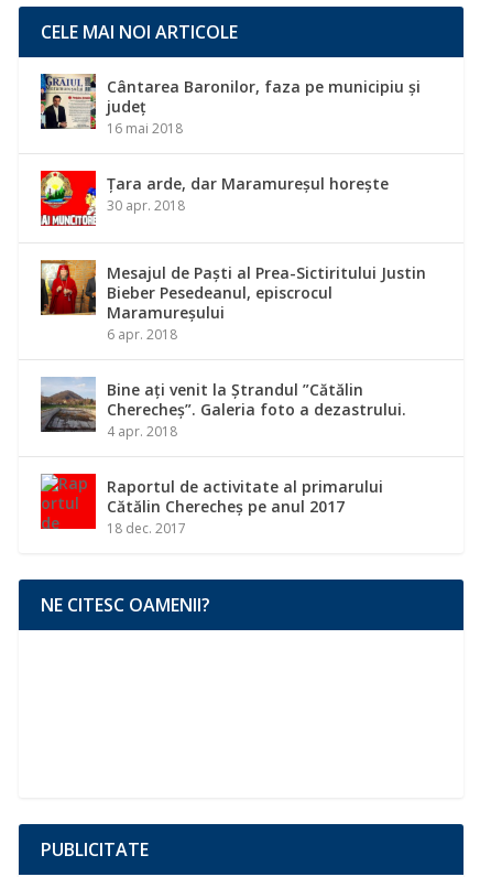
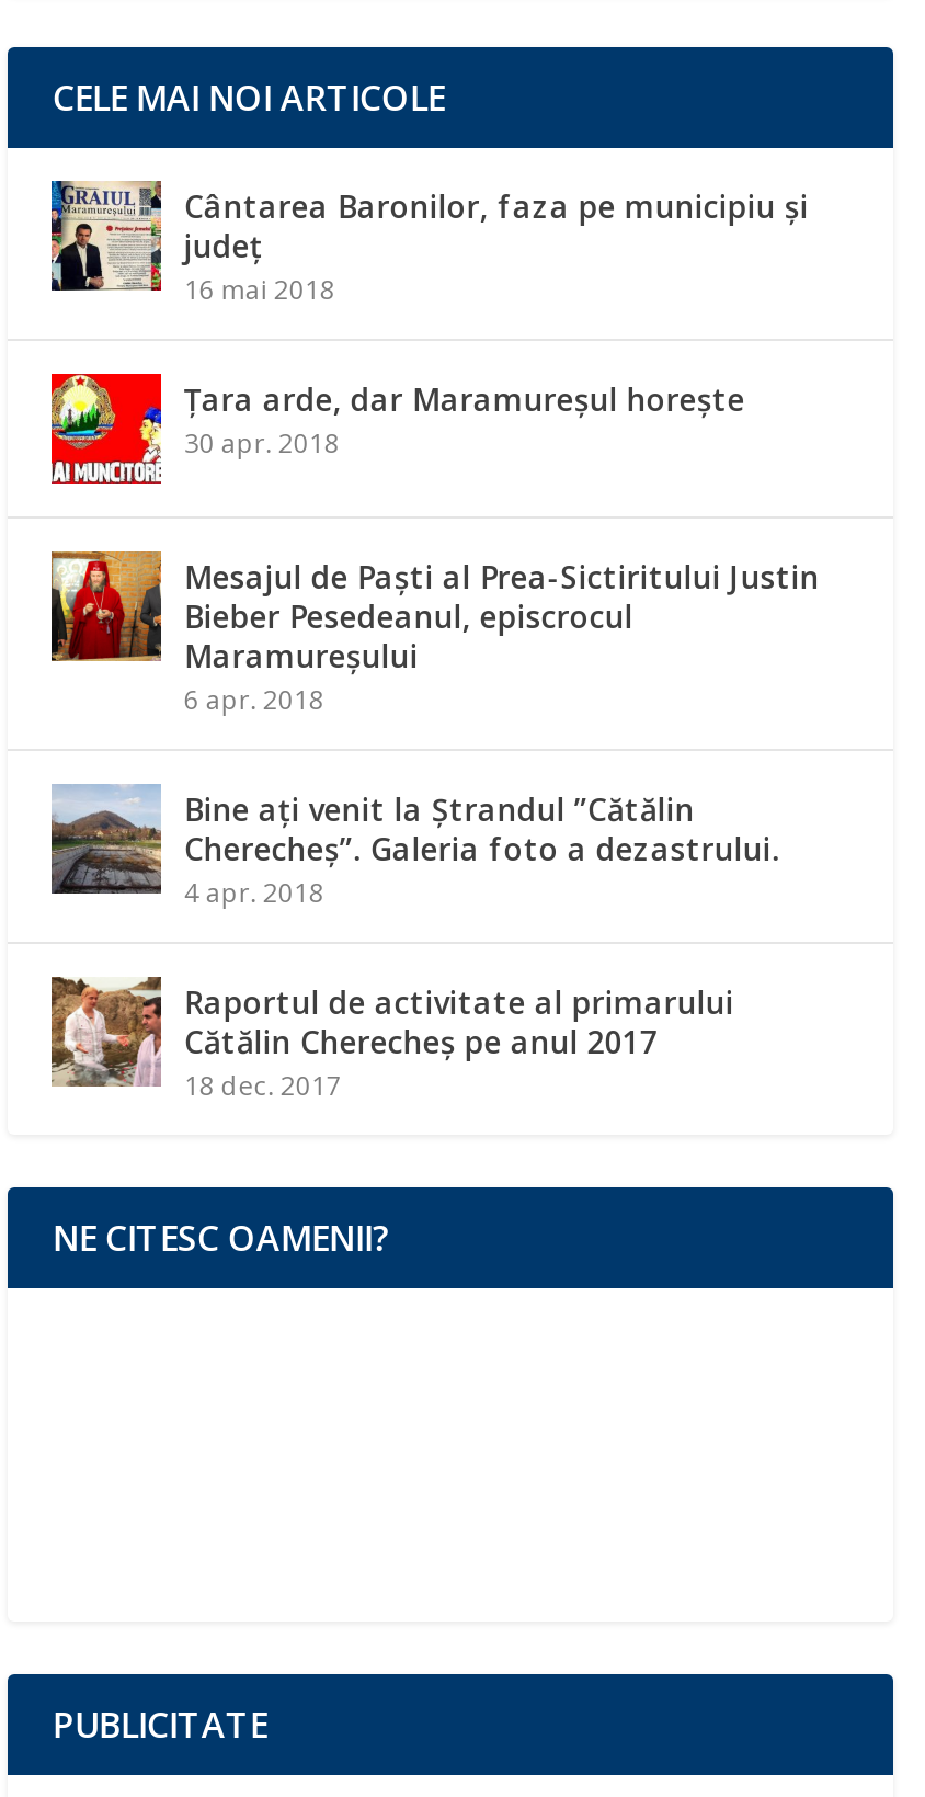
[40,473,97,530] [image] -> [49,976,163,1088] [image]

